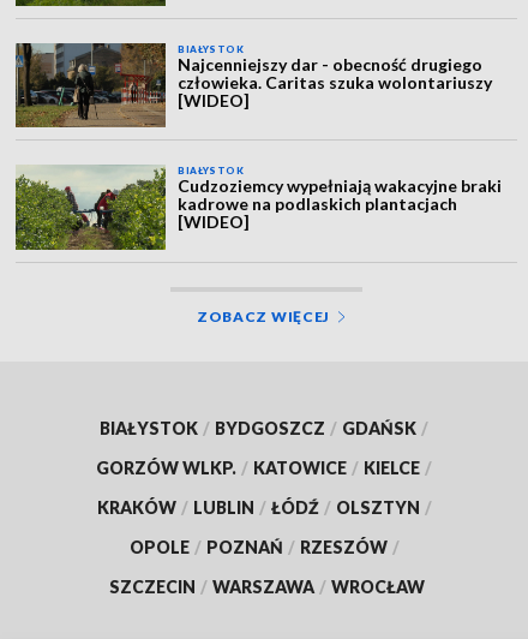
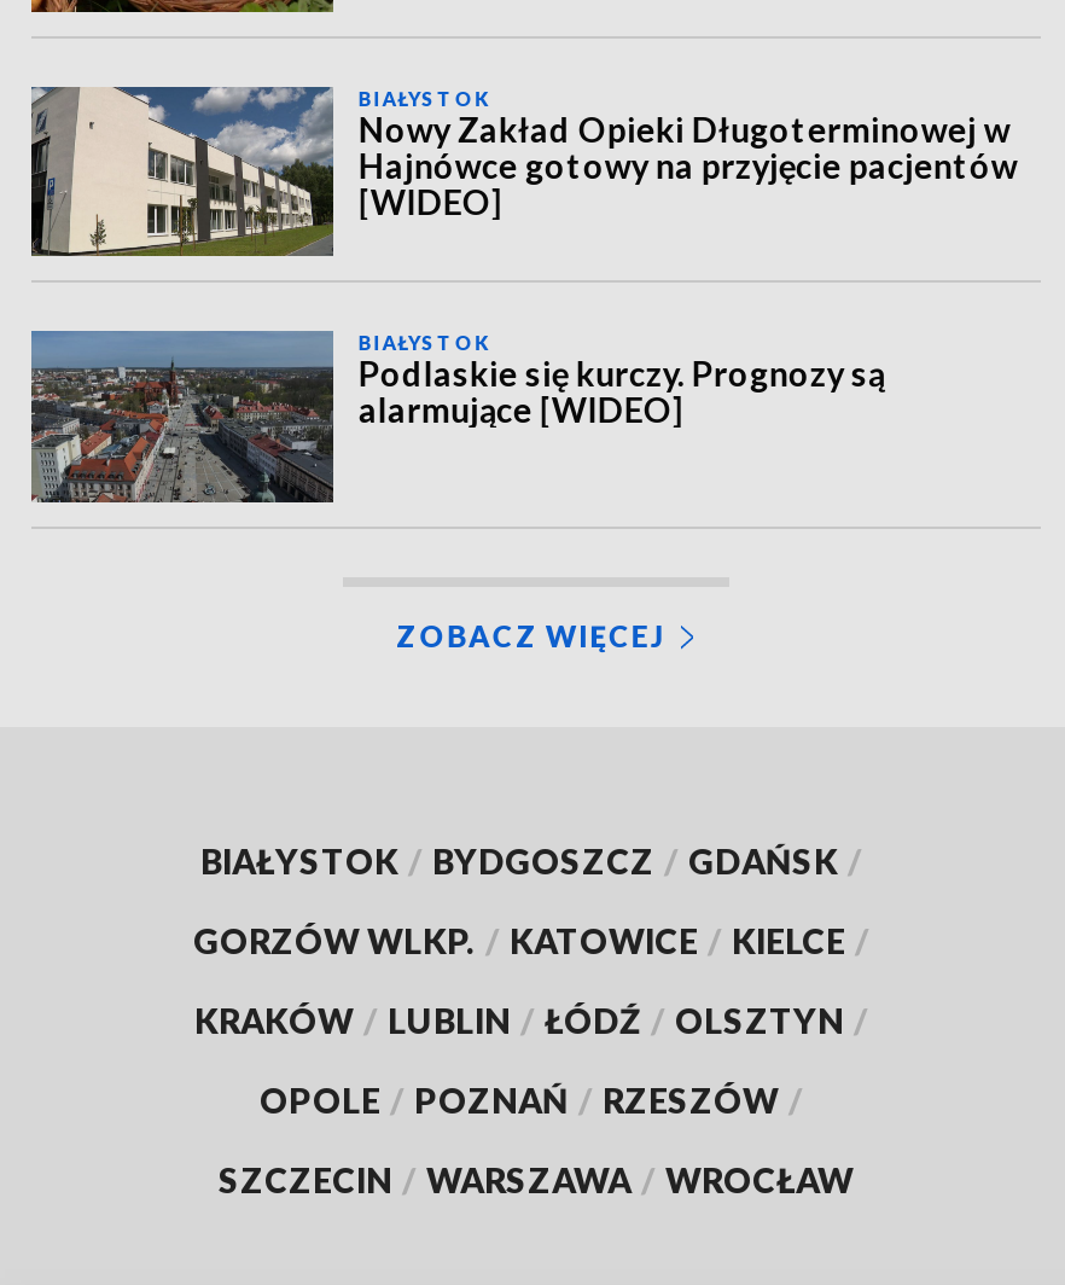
[14,42,492,127] [image] | Najcenniejszy dar - obecność drugiego | człowieka. Caritas szuka wolontariuszy -> [29,85,1018,256] [image] | Nowy Zakład Opieki Długoterminowej w | Hajnówce gotowy na przyjęcie pacjentów
[14,165,502,251] [image] | Cudzoziemcy wypełniają wakacyjne braki | kadrowe na podlaskich plantacjach | [WIDEO] -> [29,328,885,505] [image] | Podlaskie się kurczy. Prognozy są | alarmujące [WIDEO]

